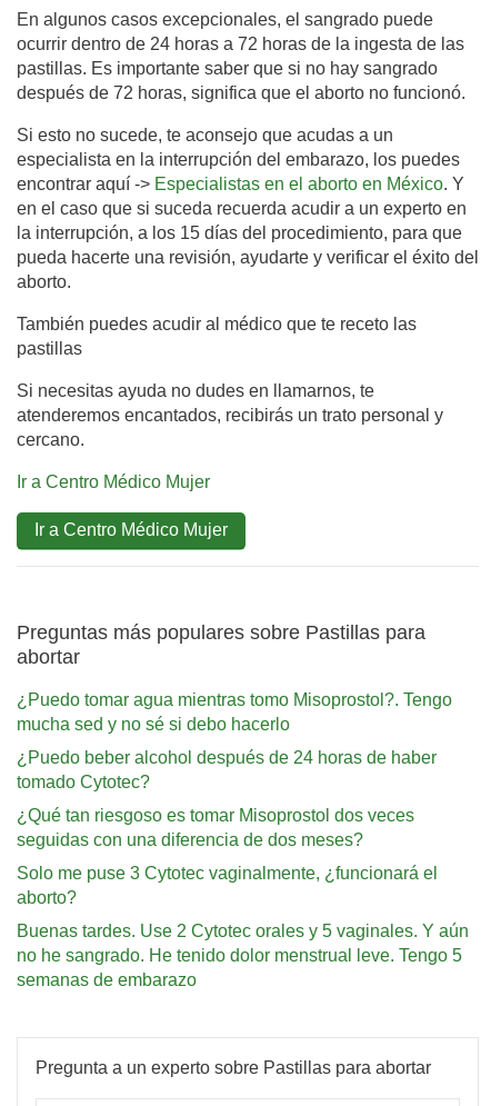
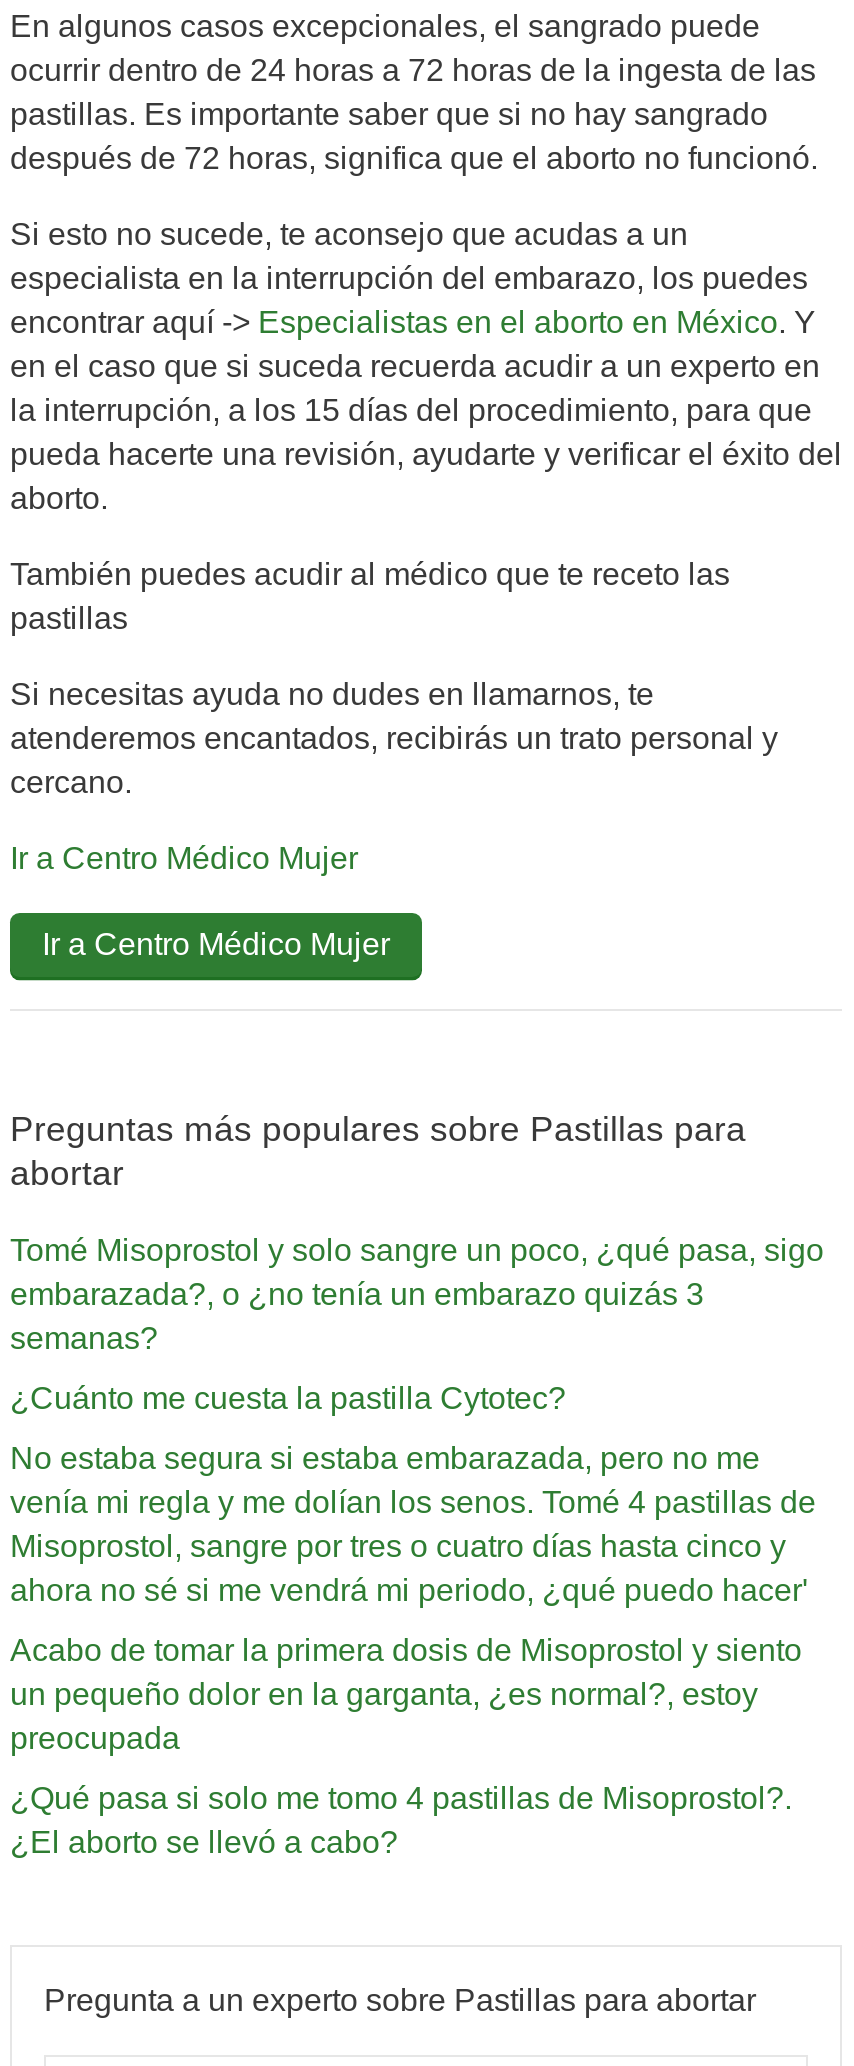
[17,691,452,734] ¿Puedo tomar agua mientras tomo Misoprostol?. Tengo | mucha sed y no sé si debo hacerlo -> [10,1234,824,1356] Tomé Misoprostol y solo sangre un poco, ¿qué pasa, sigo | embarazada?, o ¿no tenía un embarazo quizás 3 | semanas?
[17,748,437,792] ¿Puedo beber alcohol después de 24 horas de haber | tomado Cytotec? -> [10,1382,566,1416] ¿Cuánto me cuesta la pastilla Cytotec?
[17,806,414,850] ¿Qué tan riesgoso es tomar Misoprostol dos veces | seguidas con una diferencia de dos meses? -> [10,1442,816,1608] No estaba segura si estaba embarazada, pero no me | venía mi regla y me dolían los senos. Tomé 4 pastillas de | Misoprostol, sangre por tres o cuatro días hasta cinco y | ahora no sé si me vendrá mi periodo, ¿qué puedo hacer'
[17,864,438,907] Solo me puse 3 Cytotec vaginalmente, ¿funcionará el | aborto? -> [10,1634,802,1756] Acabo de tomar la primera dosis de Misoprostol y siento | un pequeño dolor en la garganta, ¿es normal?, estoy | preocupada
[17,922,469,990] Buenas tardes. Use 2 Cytotec orales y 5 vaginales. Y aún | no he sangrado. He tenido dolor menstrual leve. Tengo 5 | semanas de embarazo -> [10,1782,792,1860] ¿Qué pasa si solo me tomo 4 pastillas de Misoprostol?. | ¿El aborto se llevó a cabo?

